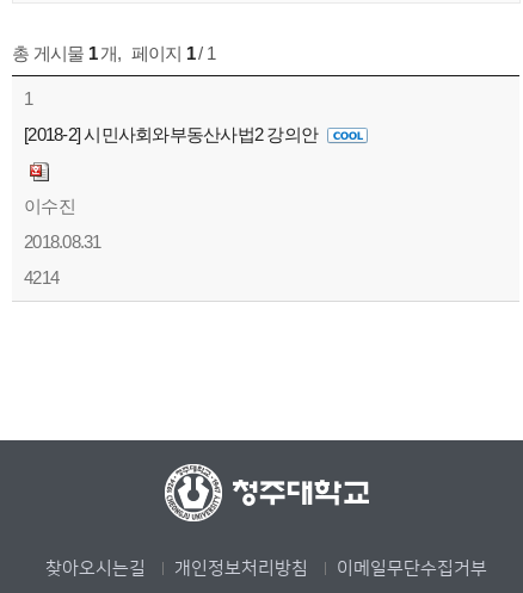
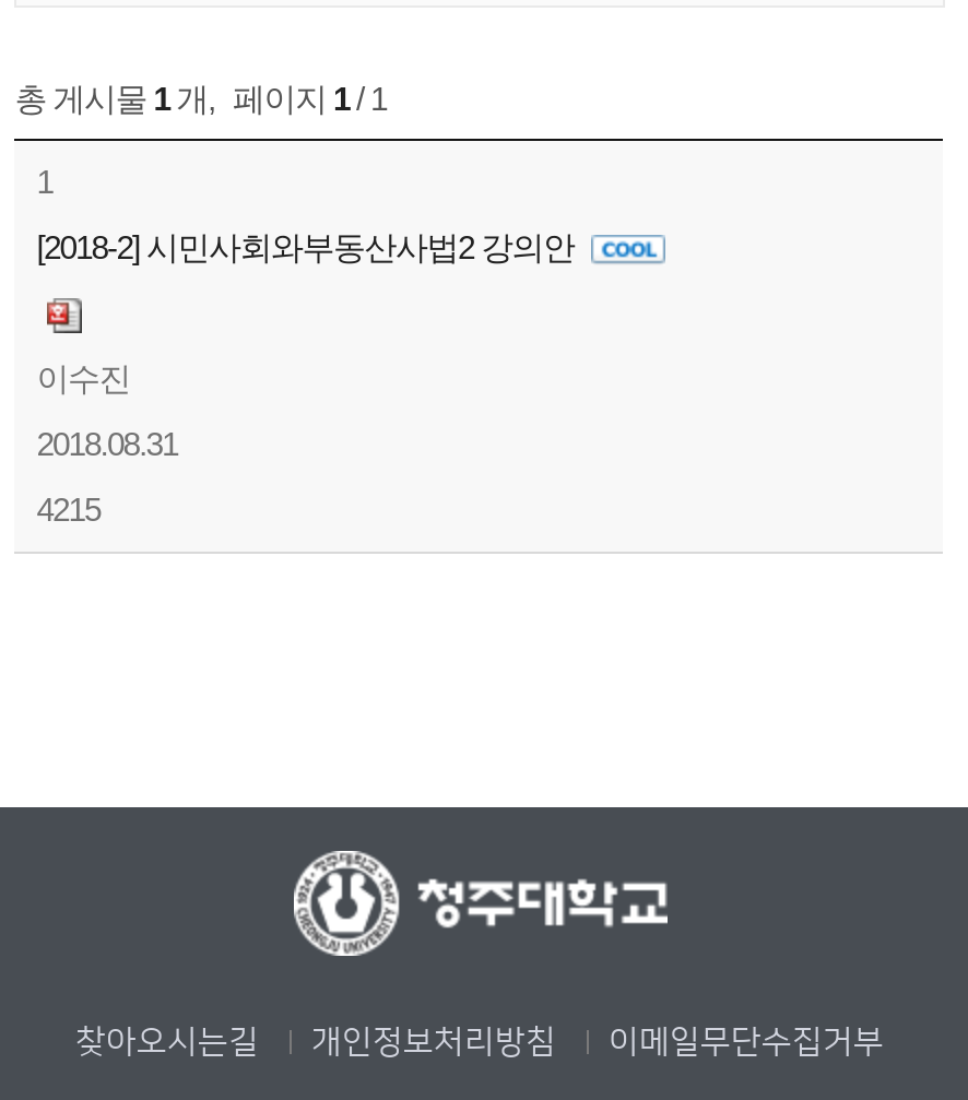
[24,267,59,288] 4214 -> [36,490,100,528] 4215

